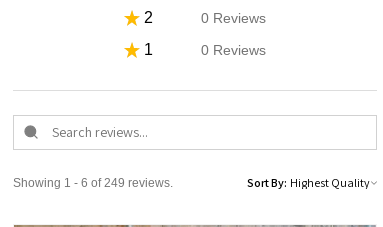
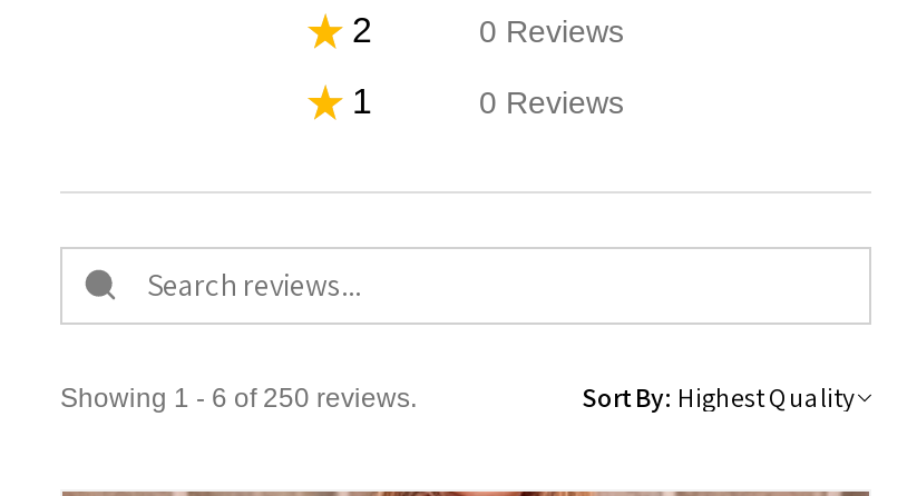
[13,176,173,190] Showing 1 - 6 of 249 reviews. -> [60,382,417,413] Showing 1 - 6 of 250 reviews.

